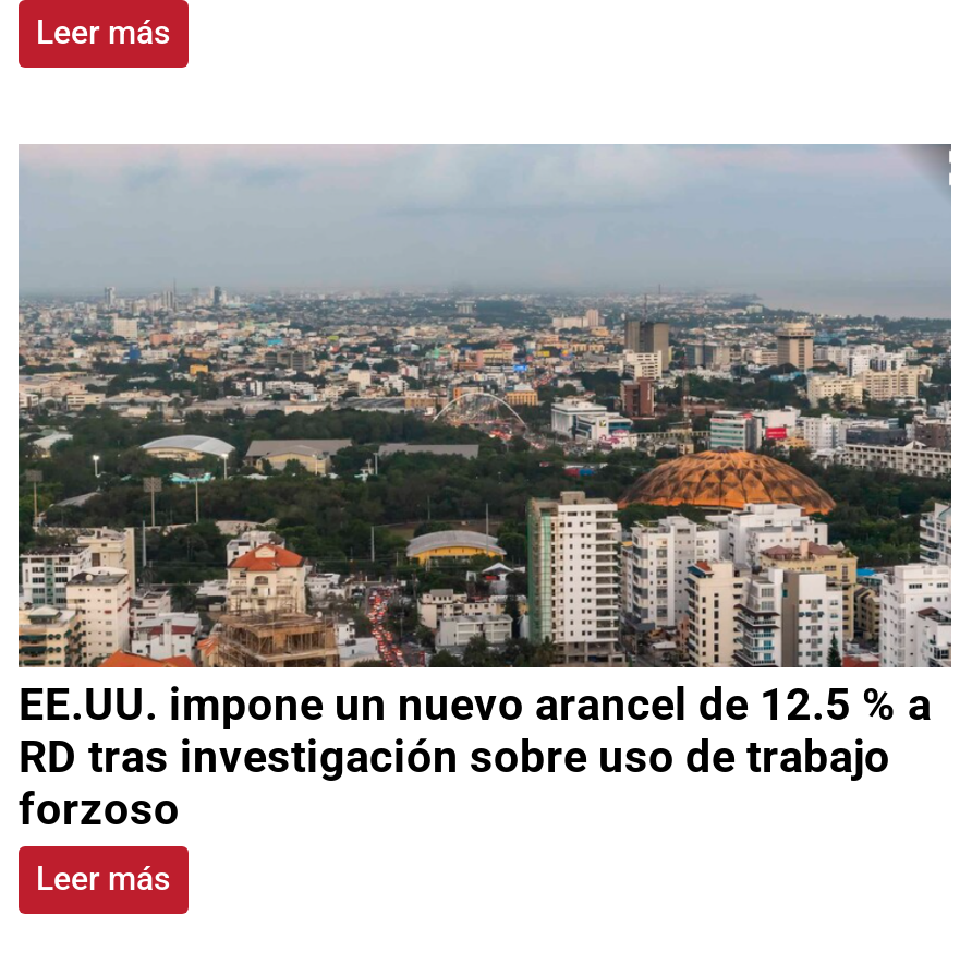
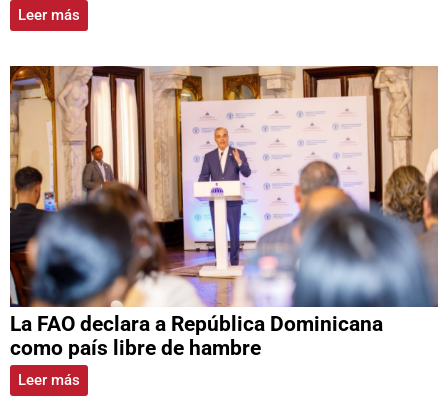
[16,142,953,836] [image] | EE.UU. impone un nuevo arancel de 12.5 % a | RD tras investigación sobre uso de trabajo | forzoso -> [9,65,438,359] [image] | La FAO declara a República Dominicana | como país libre de hambre

